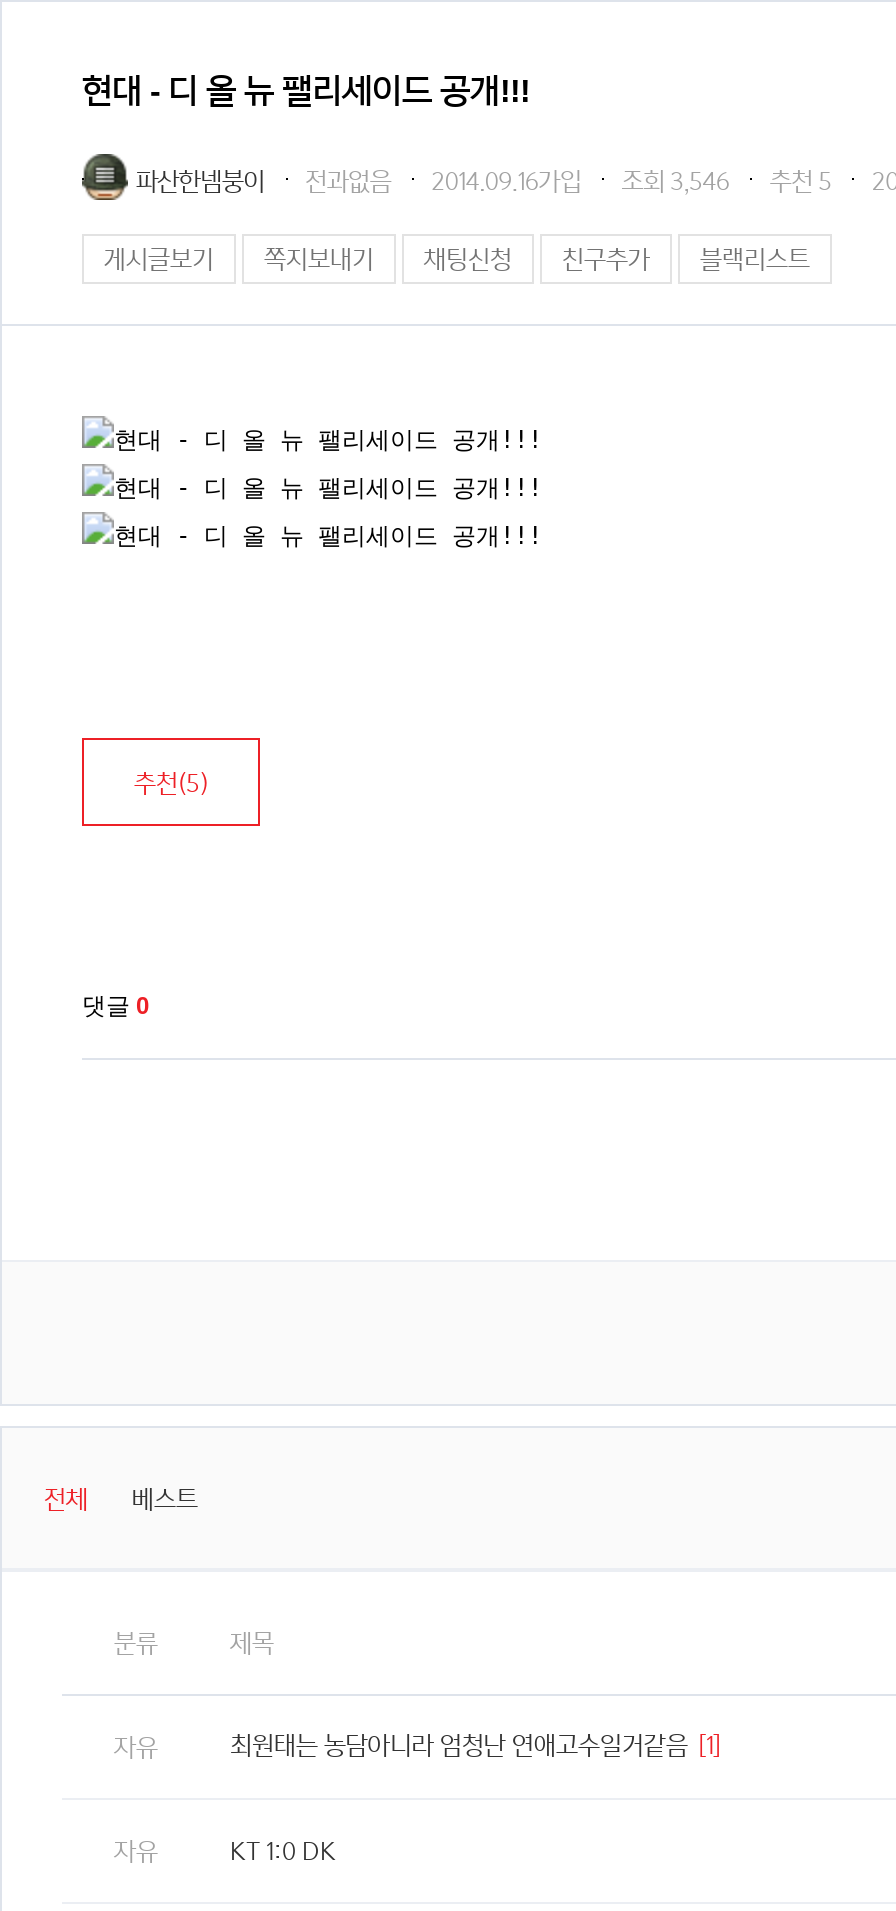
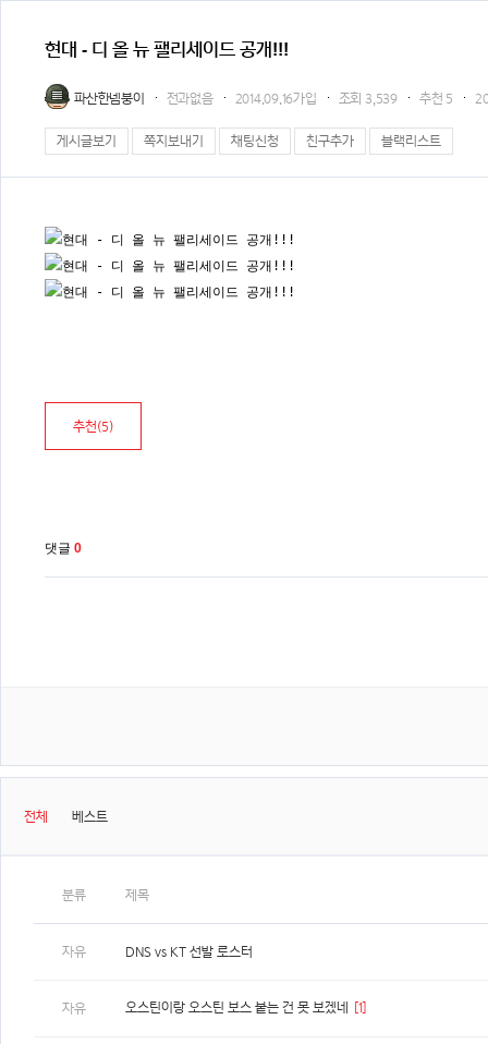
[621,166,730,196] 조회 3,546 -> [338,90,397,107] 조회 3,539
[230,1730,720,1760] 최원태는 농담아니라 엄청난 연애고수일거같음 [1] -> [125,944,253,960] DNS vs KT 선발 로스터
[230,1836,336,1866] KT 1:0 DK -> [125,999,366,1016] 오스틴이랑 오스틴 보스 붙는 건 못 보겠네 [1]

